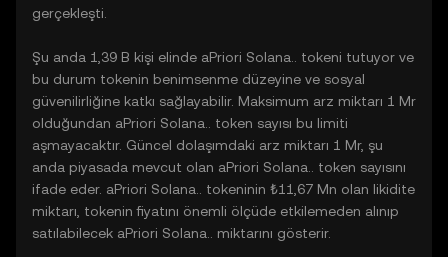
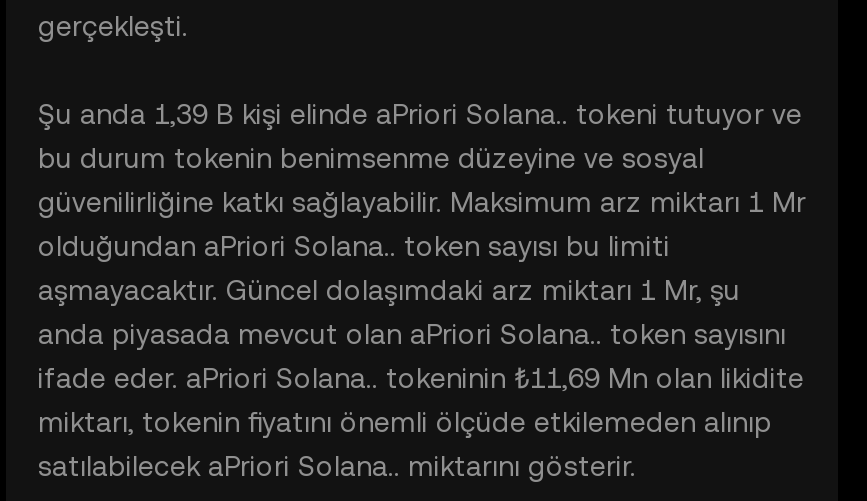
[32,181,415,197] ifade eder. aPriori Solana.. tokeninin ₺11,67 Mn olan likidite -> [38,362,804,394] ifade eder. aPriori Solana.. tokeninin ₺11,69 Mn olan likidite

